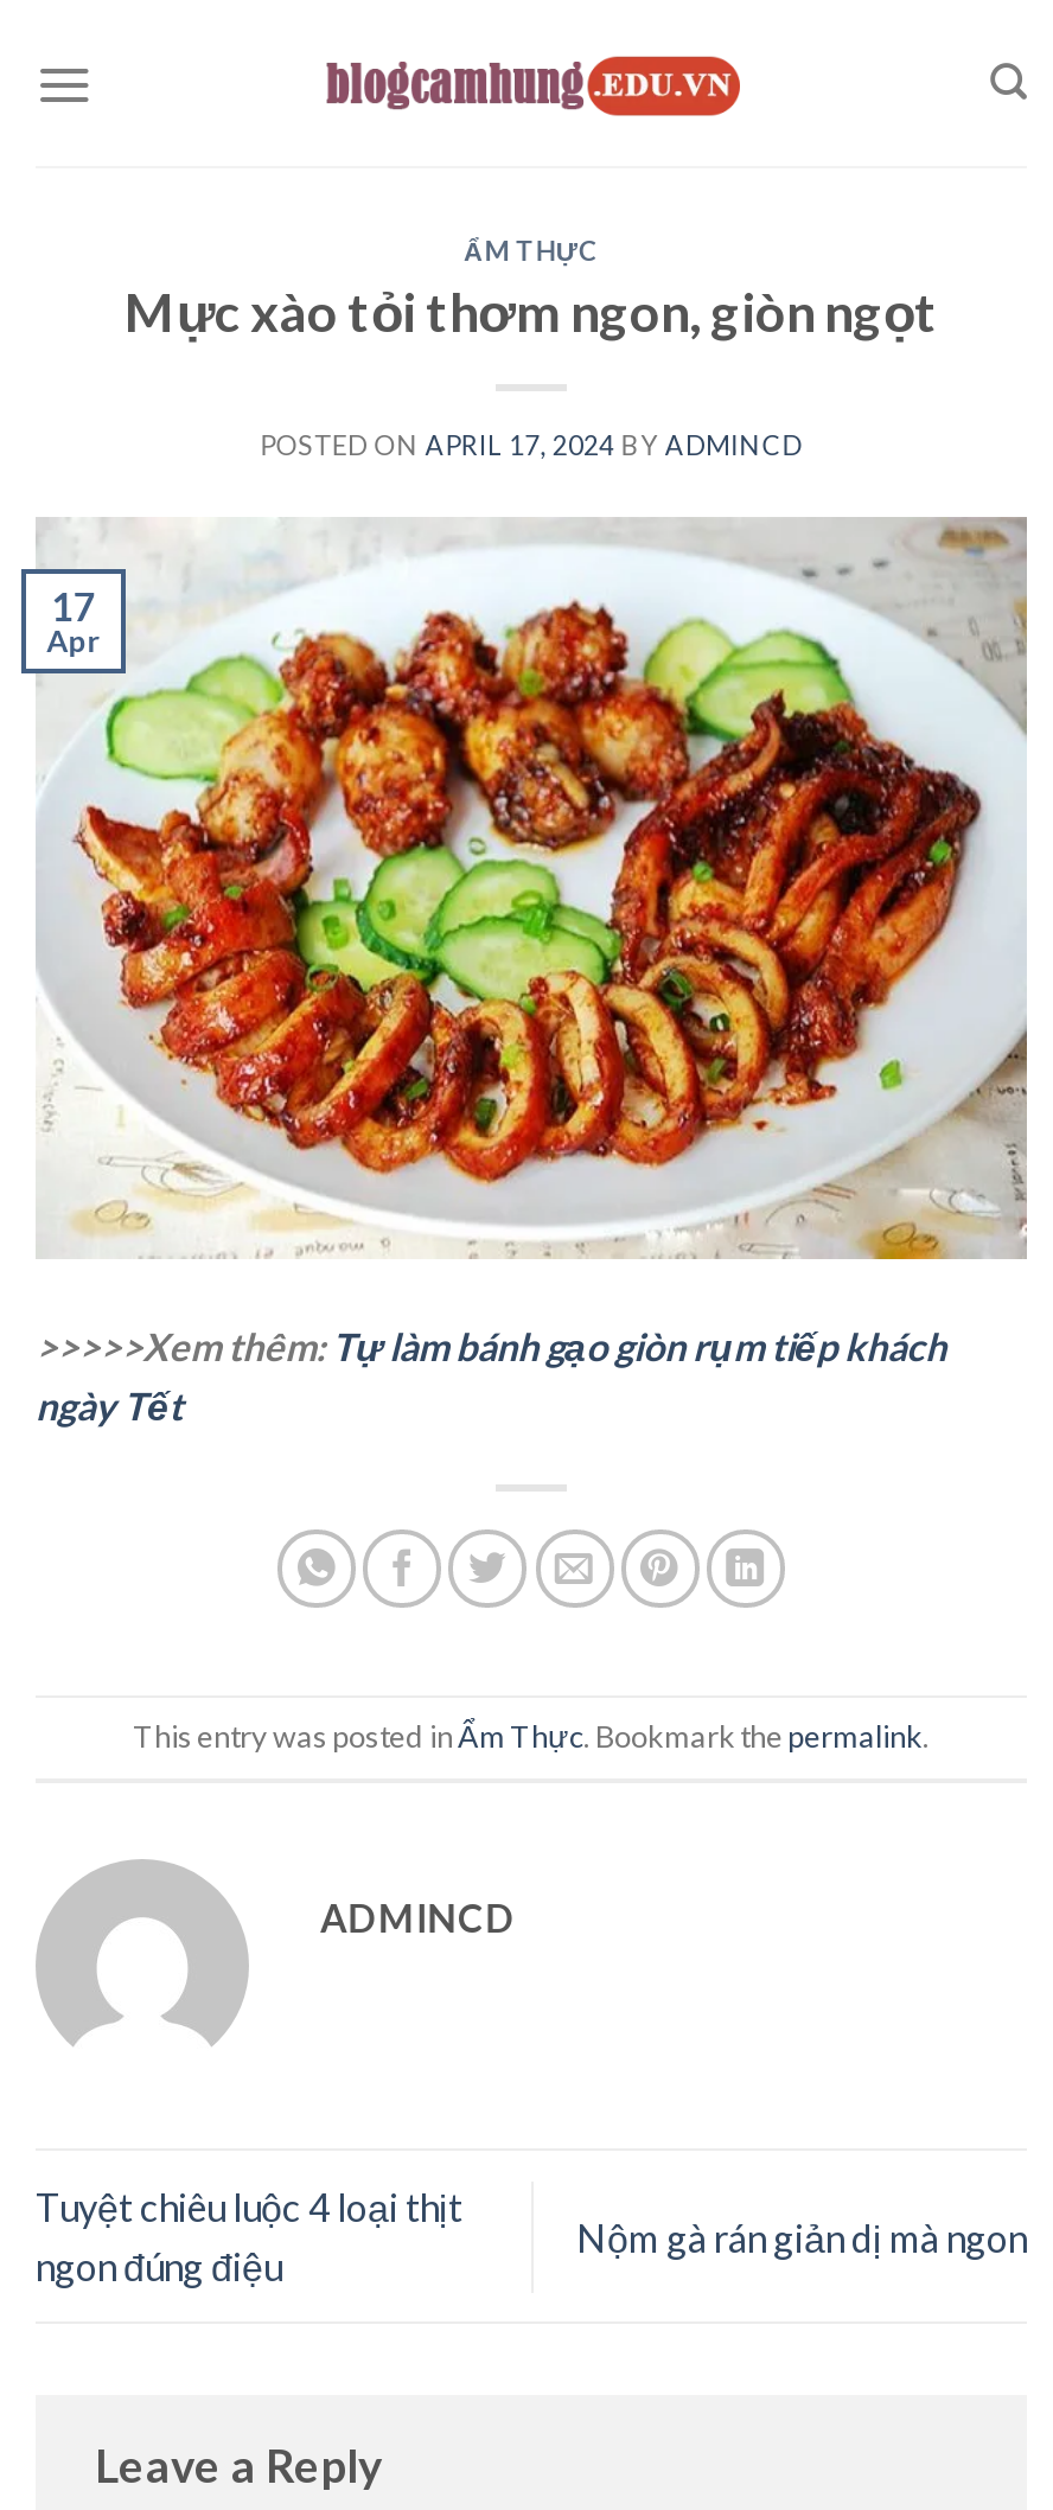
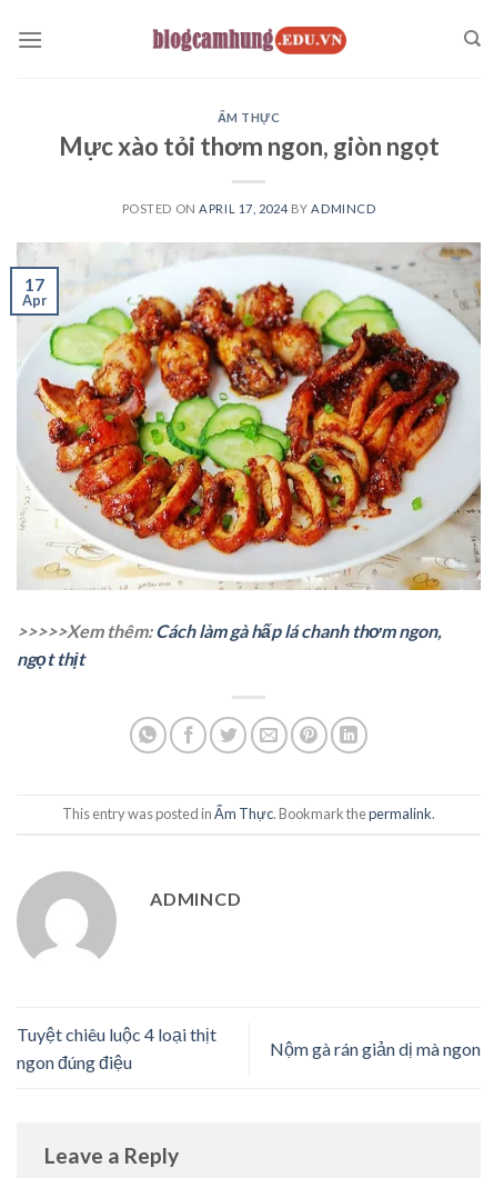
[36,1323,946,1428] >>>>>Xem thêm: Tự làm bánh gạo giòn rụm tiếp khách | ngày Tết -> [17,620,442,669] >>>>>Xem thêm: Cách làm gà hấp lá chanh thơm ngon, | ngọt thịt

